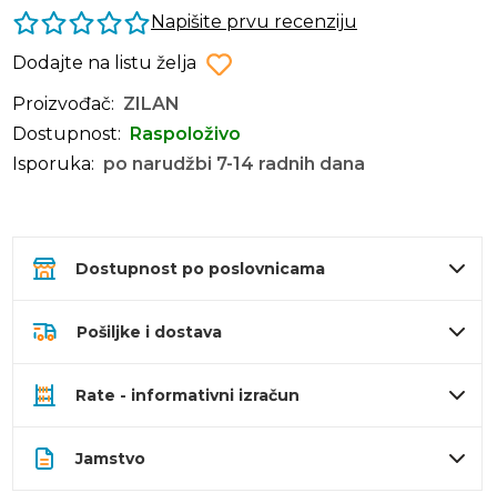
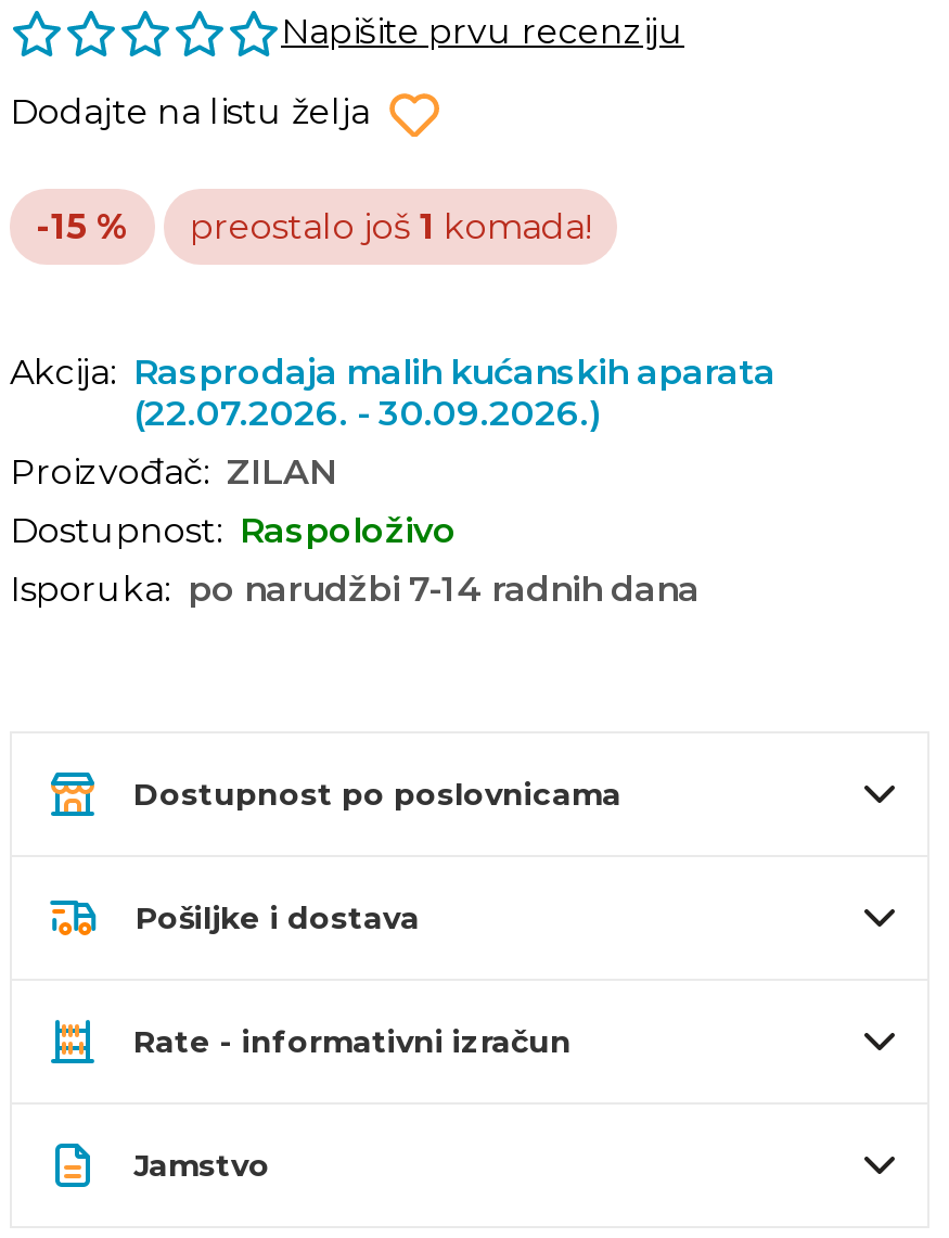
none -> [10,352,775,434] Akcija: Rasprodaja malih kućanskih aparata | (22.07.2026. - 30.09.2026.)
none -> [36,207,591,248] -15 % | preostalo još 1 komada!

